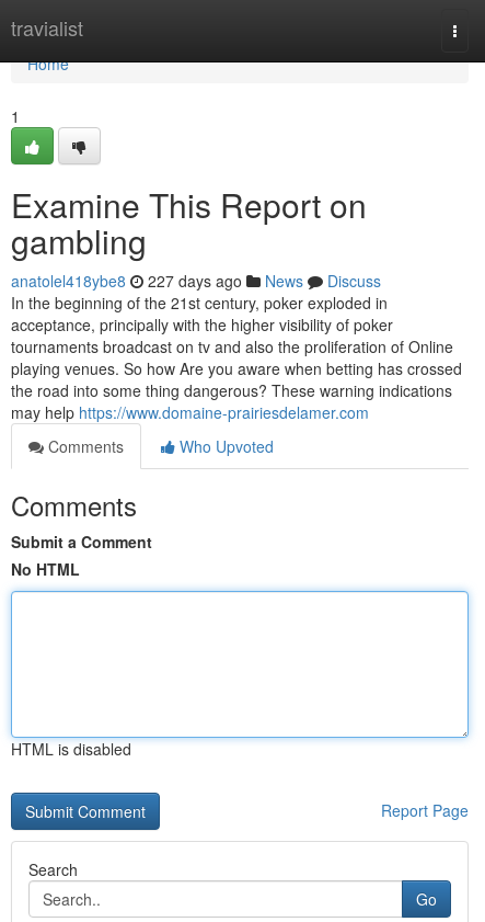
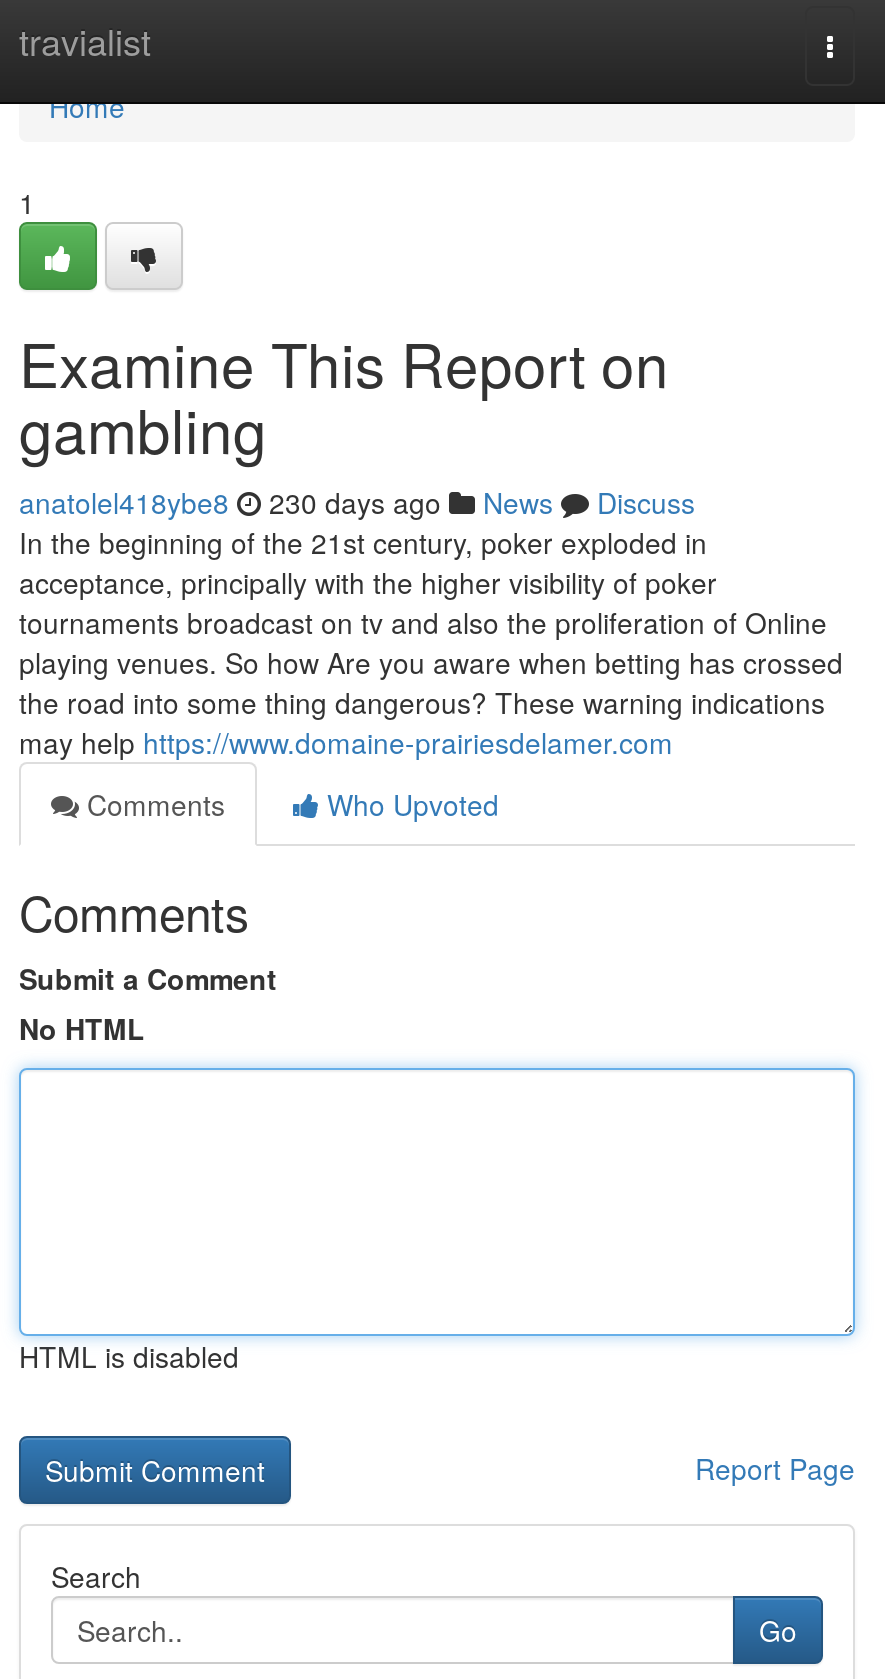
[11,270,381,292] anatolel418ybe8 227 days ago News Discuss -> [19,482,695,522] anatolel418ybe8 230 days ago News Discuss

